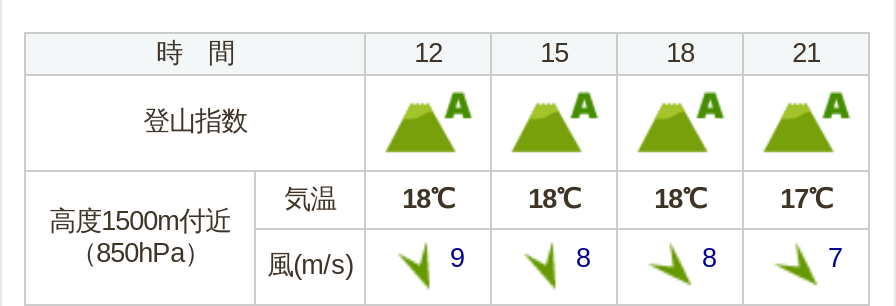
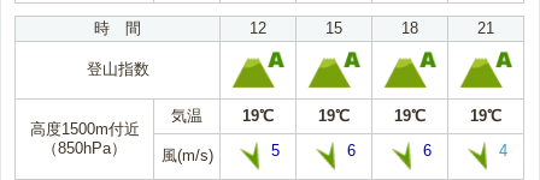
[402,185,454,215] 18℃ -> [243,107,274,125] 19℃
[528,185,580,215] 18℃ -> [318,107,350,125] 19℃
[654,185,706,215] 18℃ -> [394,107,426,125] 19℃
[780,185,832,215] 17℃ -> [470,107,502,125] 19℃
[450,244,464,274] 9 -> [271,143,280,161] 5
[576,244,590,274] 8 -> [347,143,356,161] 6
[702,244,716,274] 8 -> [423,143,432,161] 6
[828,244,842,274] 7 -> [499,143,507,161] 4

